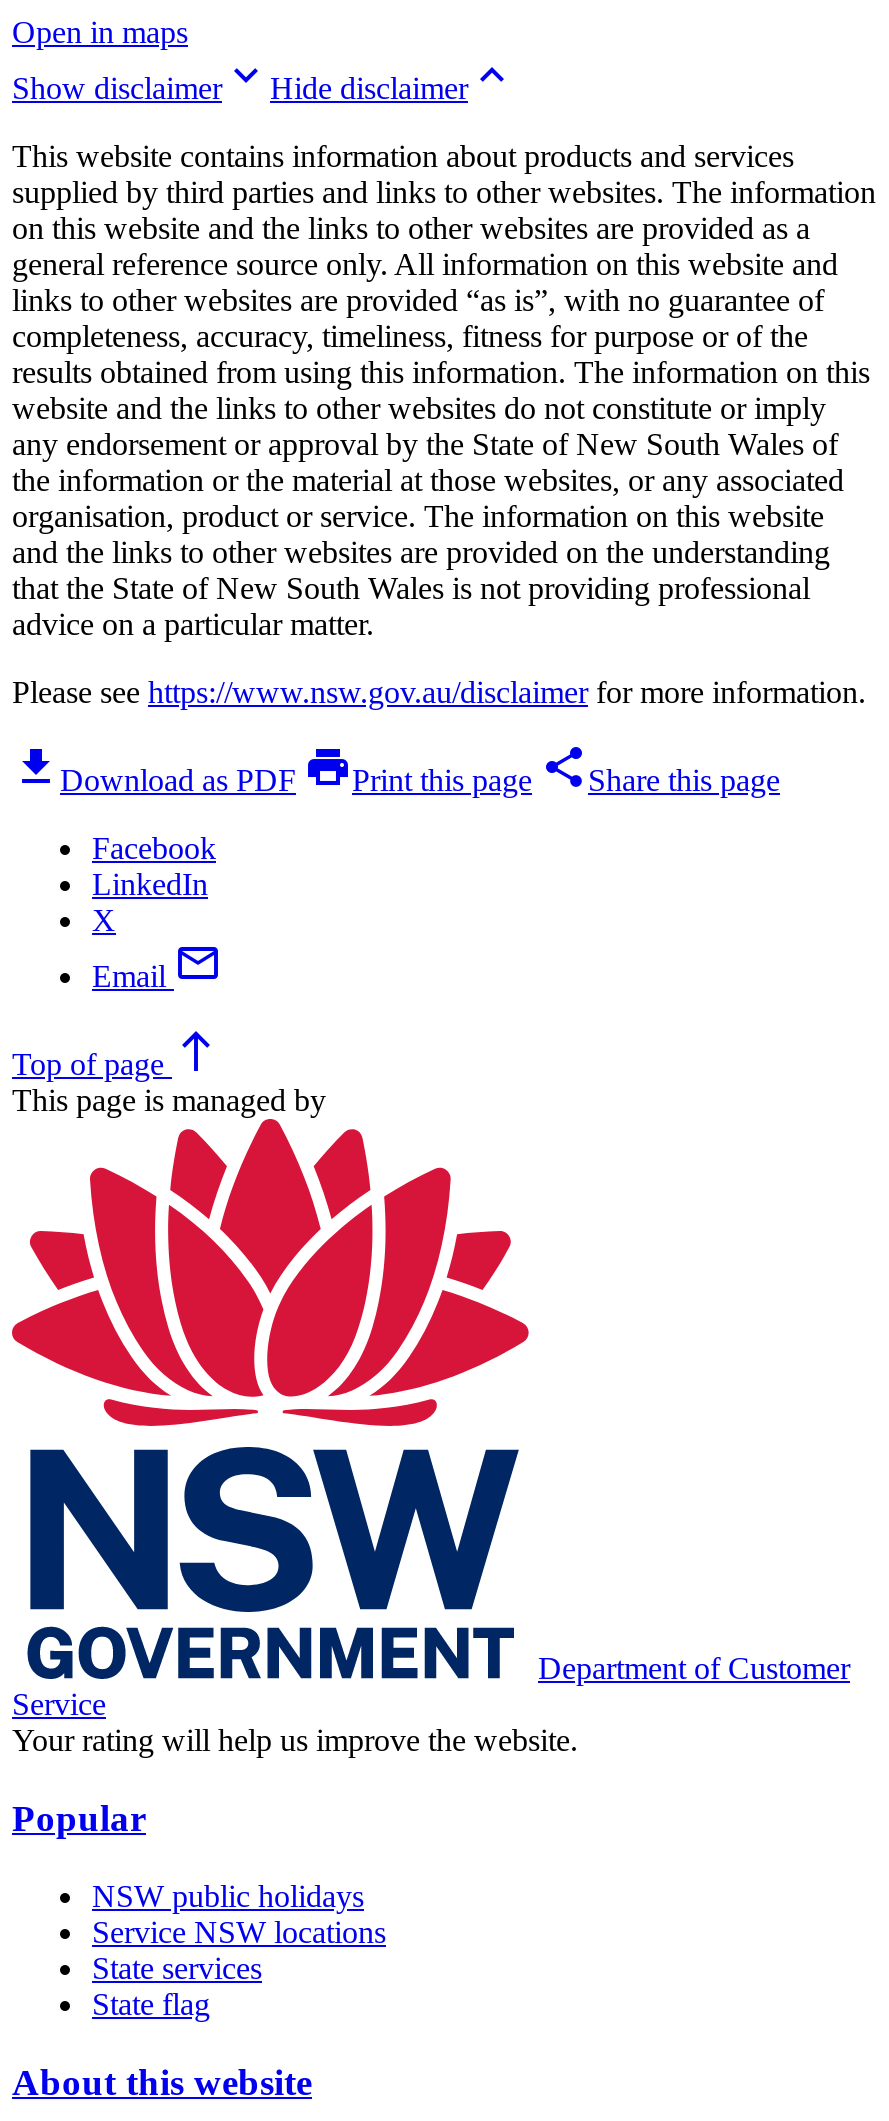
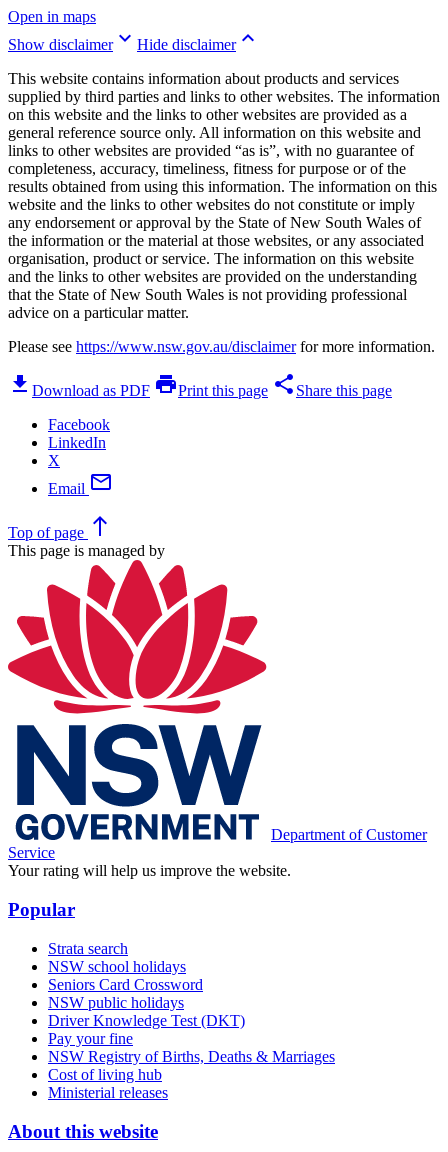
none -> [48,940,203,993] Strata search | NSW school holidays | Seniors Card Crossword
[92,1915,386,2021] Service NSW locations | State services | State flag -> [48,1012,335,1101] Driver Knowledge Test (DKT) | Pay your fine | NSW Registry of Births, Deaths & Marriages | Cost of living hub | Ministerial releases

